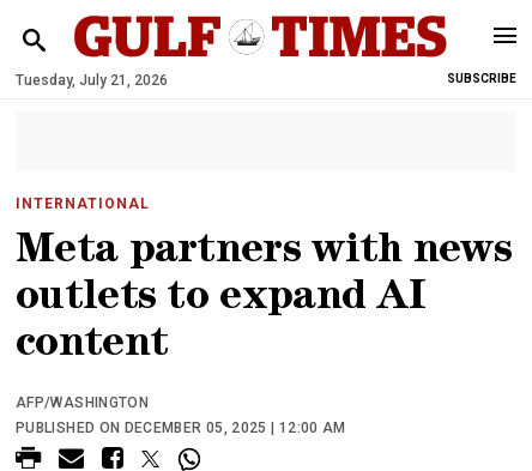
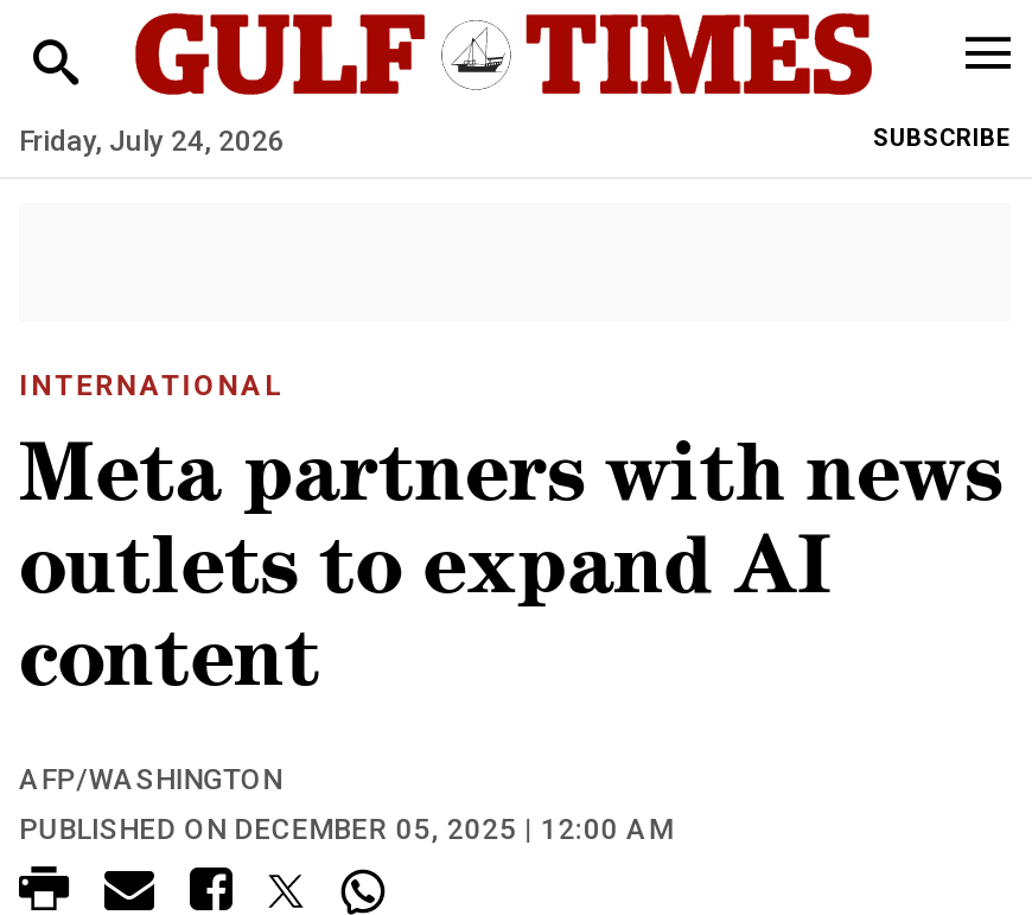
[16,72,168,89] Tuesday, July 21, 2026 -> [19,125,285,158] Friday, July 24, 2026

